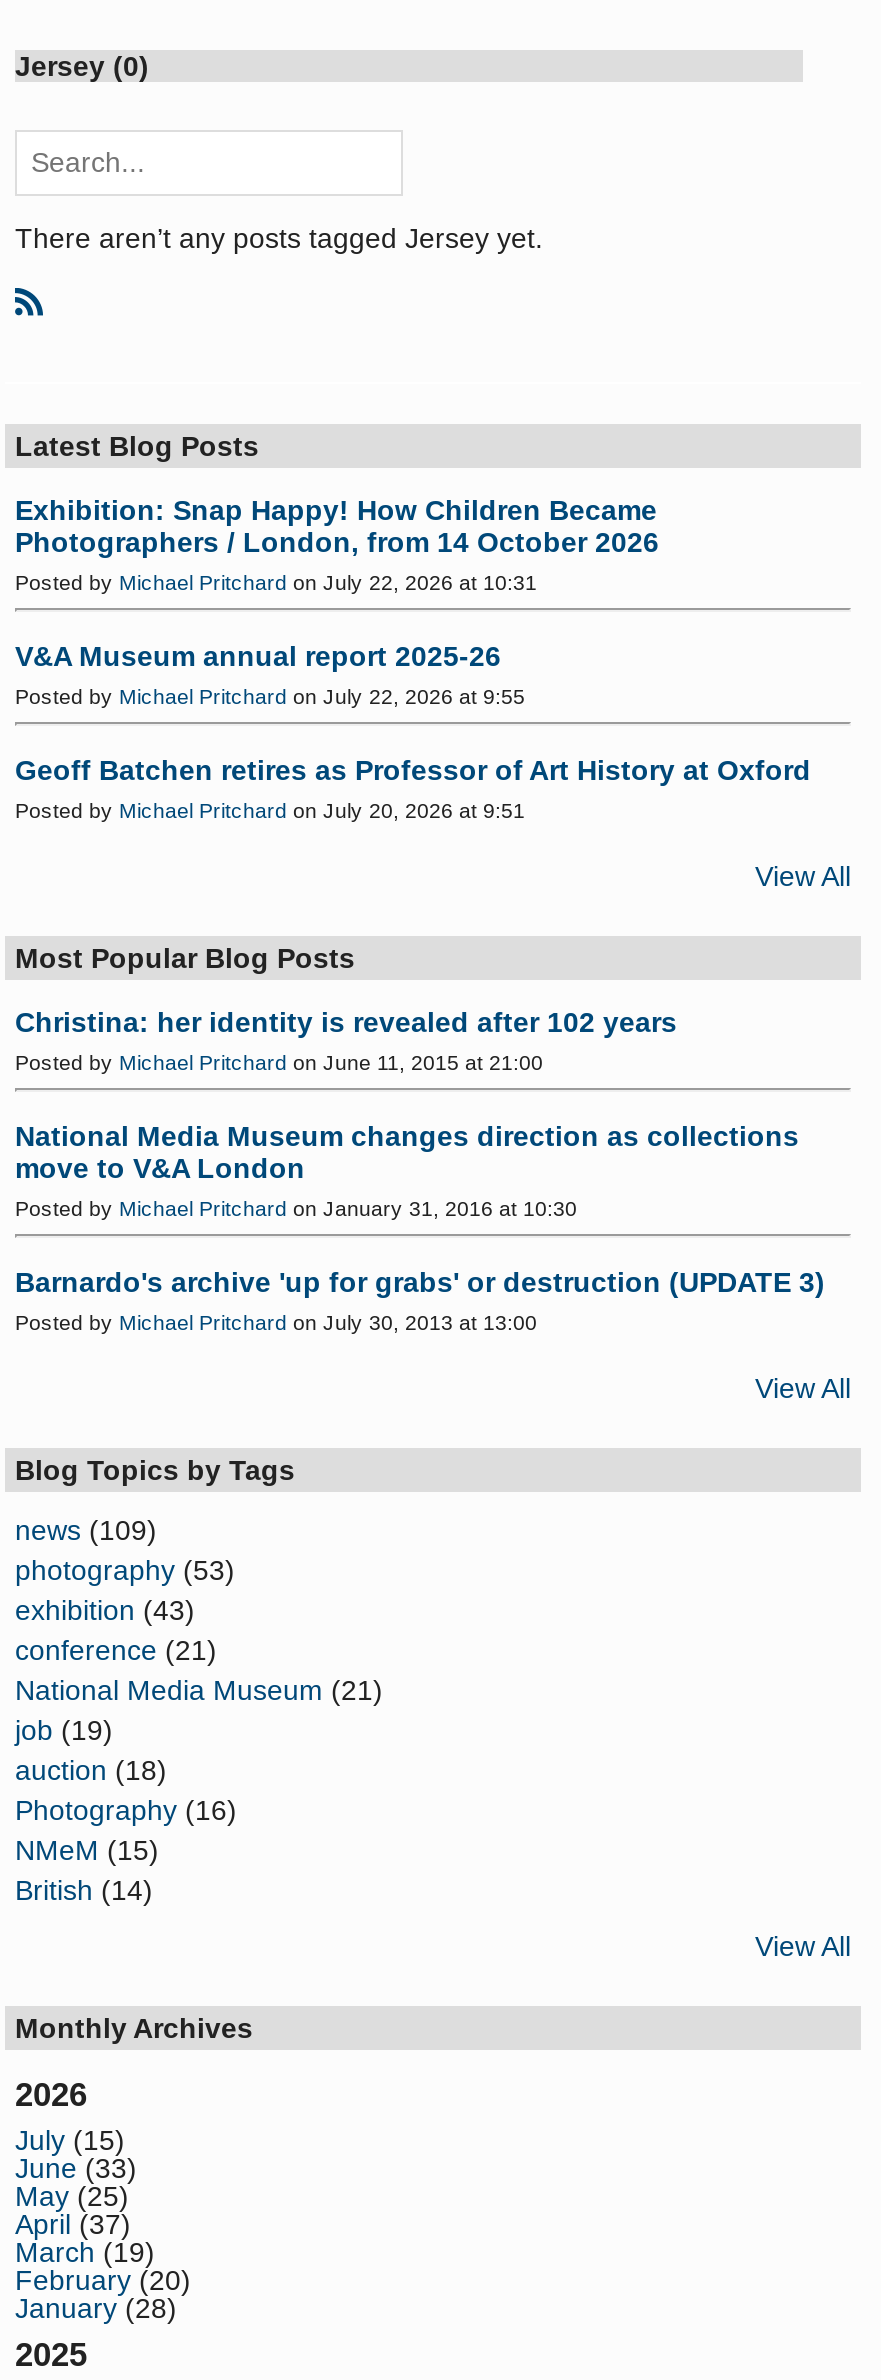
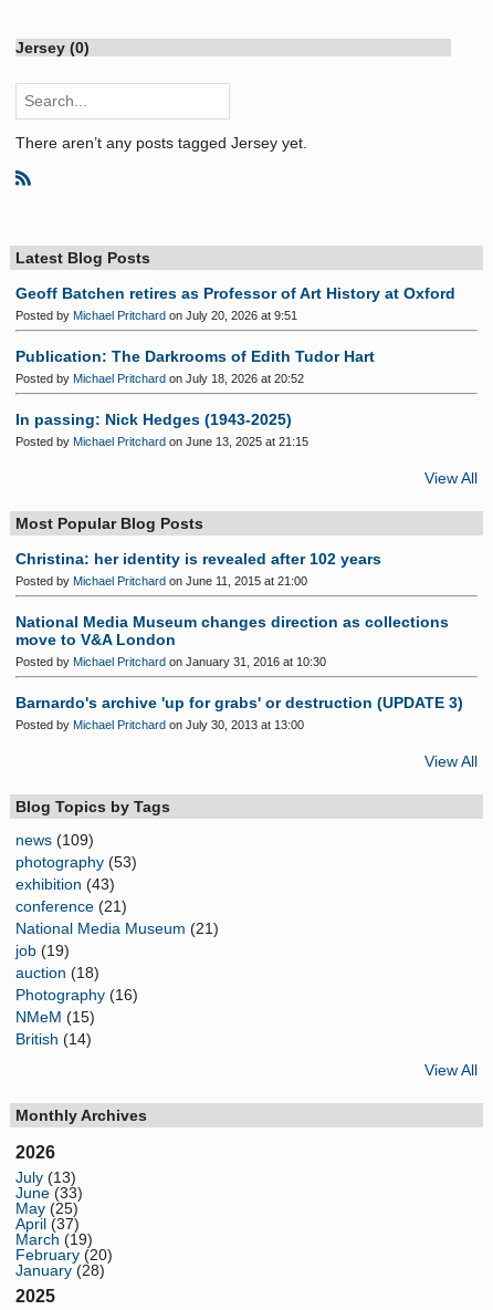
[15,493,659,707] Exhibition: Snap Happy! How Children Became | Photographers / London, from 14 October 2026 | Posted by Michael Pritchard on July 22, 2026 at 10:31 | V&A Museum annual report 2025-26 | Posted by Michael Pritchard on July 22, 2026 at 9:55 -> none
moved [15,753,811,821] -> [15,284,455,322]: Geoff Batchen retires as Professor of Art History at Oxford | Posted by Michael Pritchard on July 20, 2026 at 9:51
none -> [15,347,375,448] Publication: The Darkrooms of Edith Tudor Hart | Posted by Michael Pritchard on July 18, 2026 at 20:52 | In passing: Nick Hedges (1943-2025) | Posted by Michael Pritchard on June 13, 2025 at 21:15
[15,2123,125,2155] July (15) -> [15,1168,76,1186] July (13)

